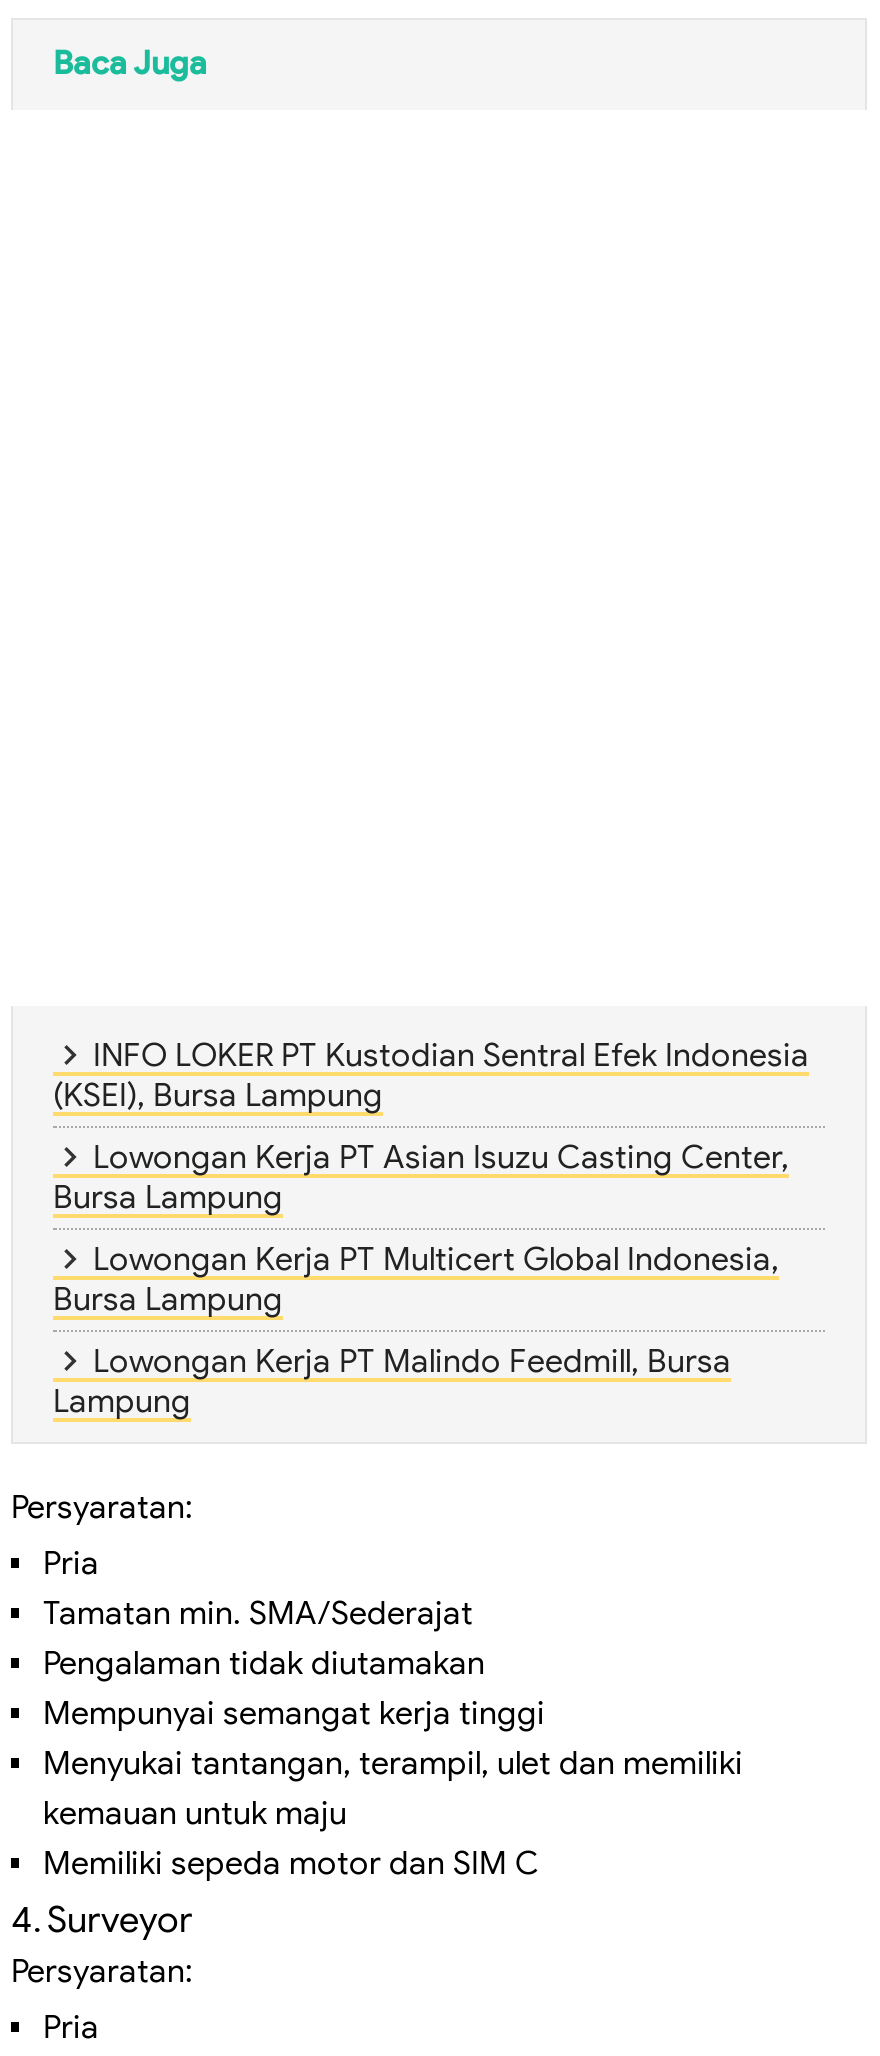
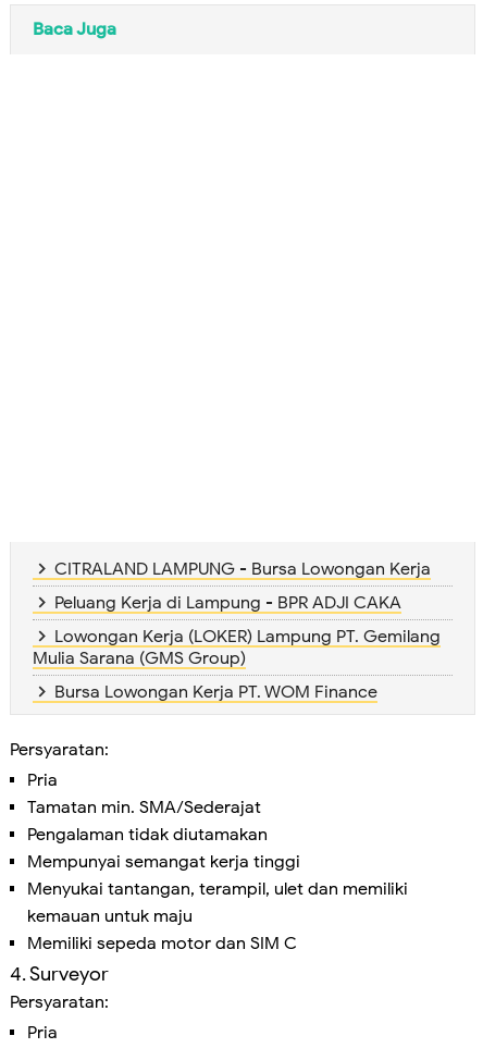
[53,1035,809,1115] INFO LOKER PT Kustodian Sentral Efek Indonesia | (KSEI), Bursa Lampung -> [54,558,431,580] CITRALAND LAMPUNG - Bursa Lowongan Kerja
[53,1137,789,1217] Lowongan Kerja PT Asian Isuzu Casting Center, | Bursa Lampung -> [54,592,401,613] Peluang Kerja di Lampung - BPR ADJI CAKA
[53,1239,779,1319] Lowongan Kerja PT Multicert Global Indonesia, | Bursa Lampung -> [33,625,441,669] Lowongan Kerja (LOKER) Lampung PT. Gemilang | Mulia Sarana (GMS Group)
[53,1341,731,1421] Lowongan Kerja PT Malindo Feedmill, Bursa | Lampung -> [54,681,377,703] Bursa Lowongan Kerja PT. WOM Finance

